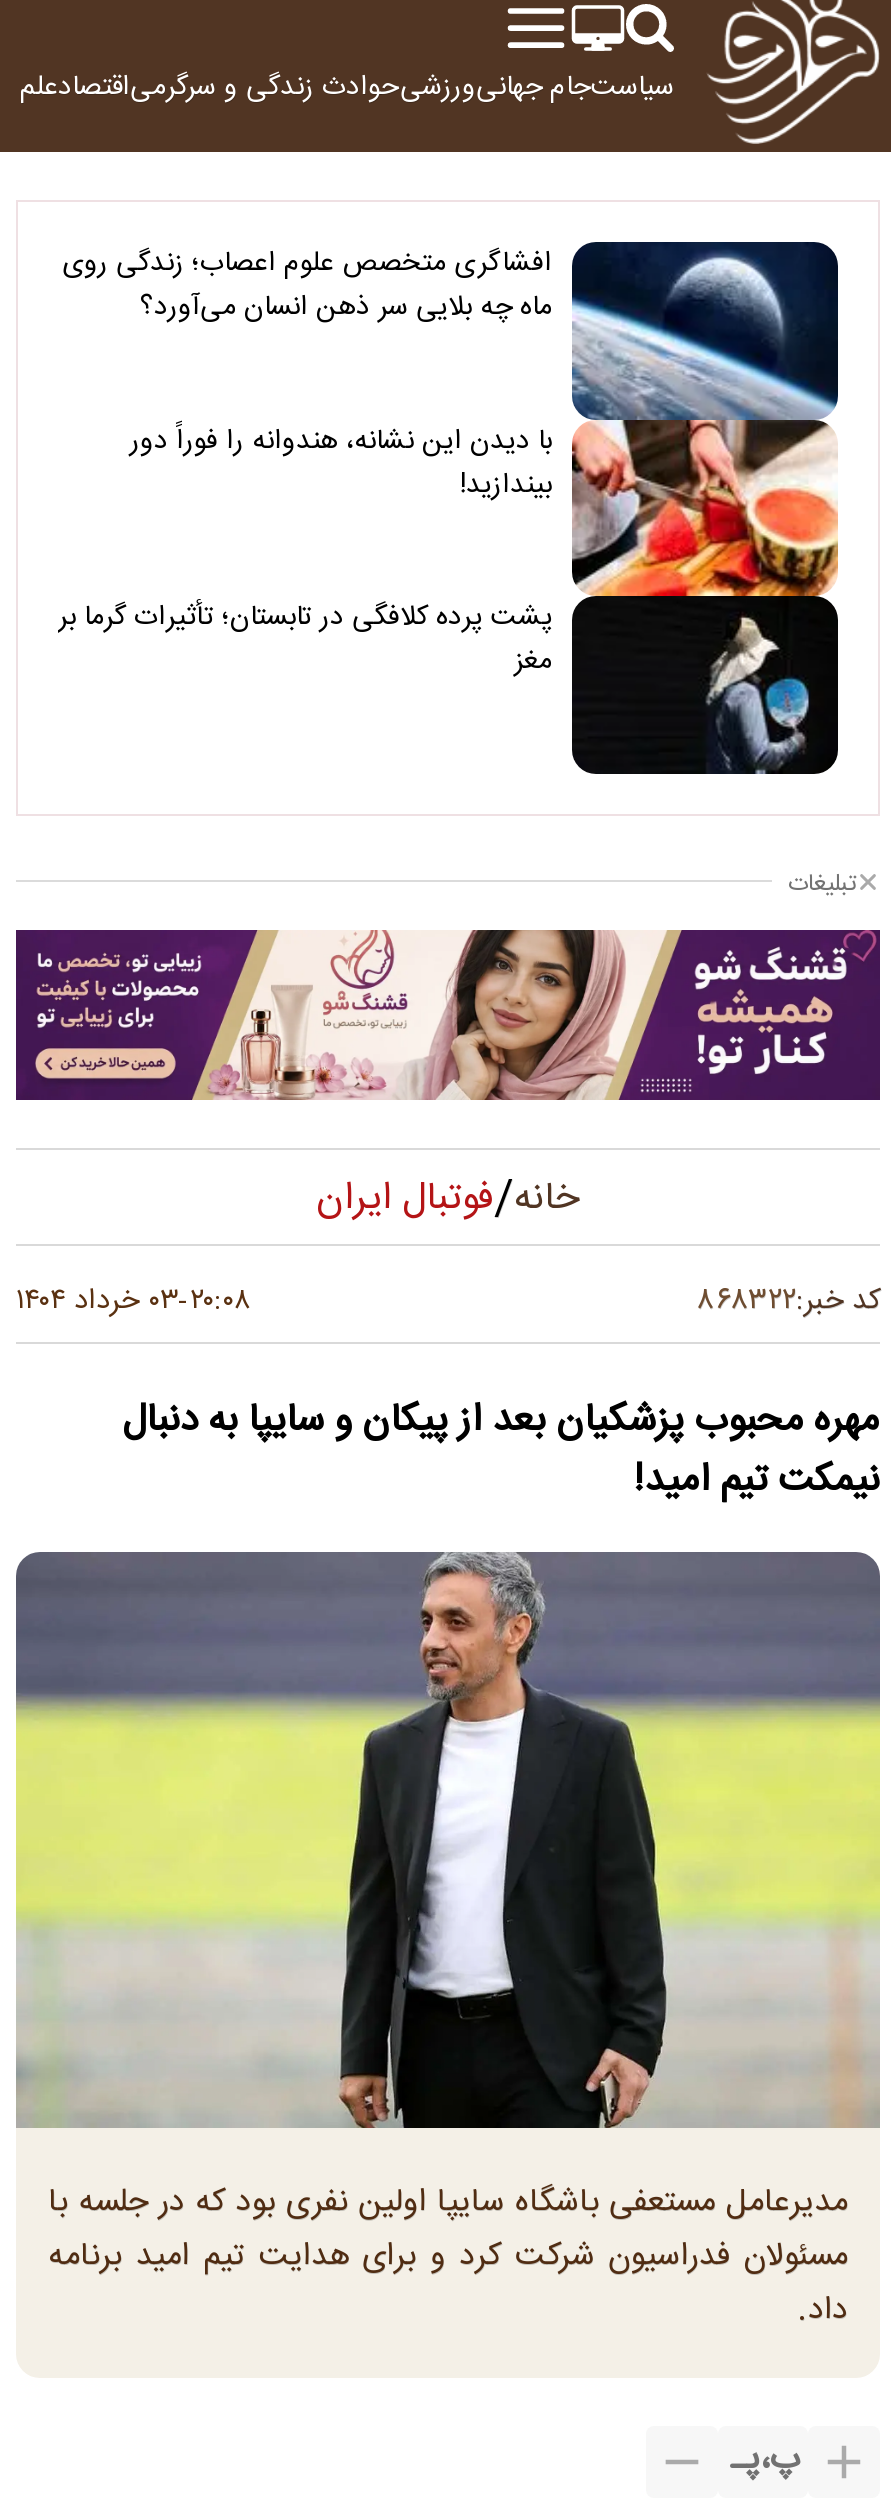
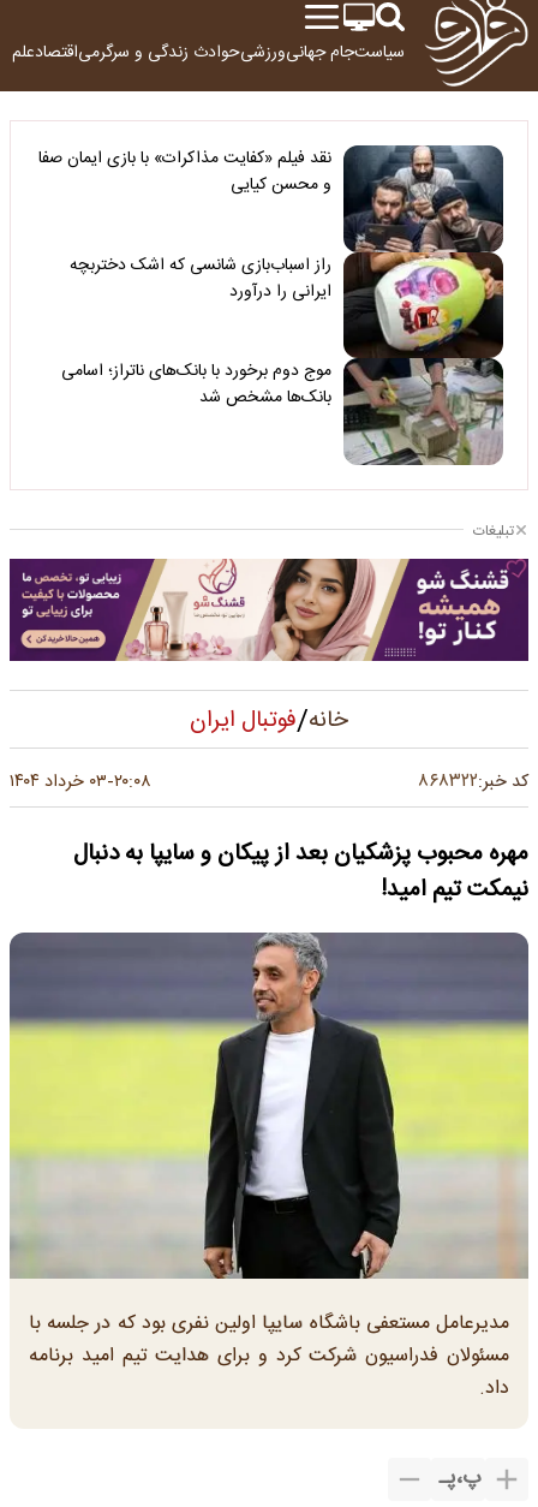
[62,240,840,776] [image] | افشاگری متخصص علوم اعصاب؛ زندگی روی | ماه چه بلایی سر ذهن انسان می‌آورد؟ -> [38,144,504,466] [image] | نقد فیلم «کفایت مذاکرات» با بازی ایمان صفا | و محسن کیایی
[130,417,552,507] با دیدن این نشانه، هندوانه را فوراً دور | بیندازید! -> [70,251,331,305] راز اسباب‌بازی شانسی که اشک دختربچه | ایرانی را درآورد
[58,595,552,685] پشت پرده کلافگی در تابستان؛ تأثیرات گرما بر | مغز -> [61,357,331,411] موج دوم برخورد با بانک‌های ناتراز؛ اسامی | بانک‌ها مشخص شد

